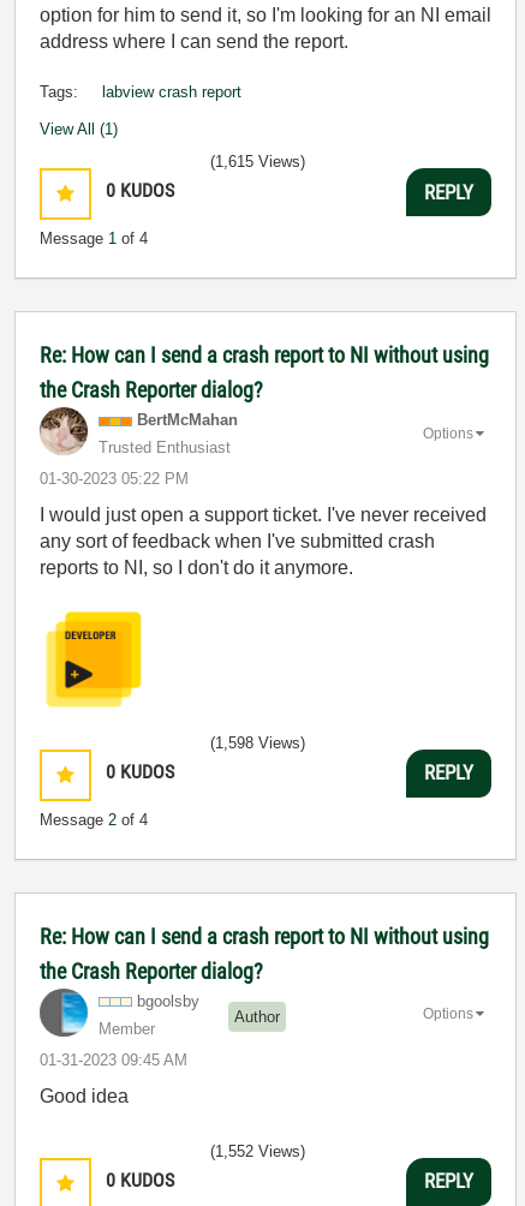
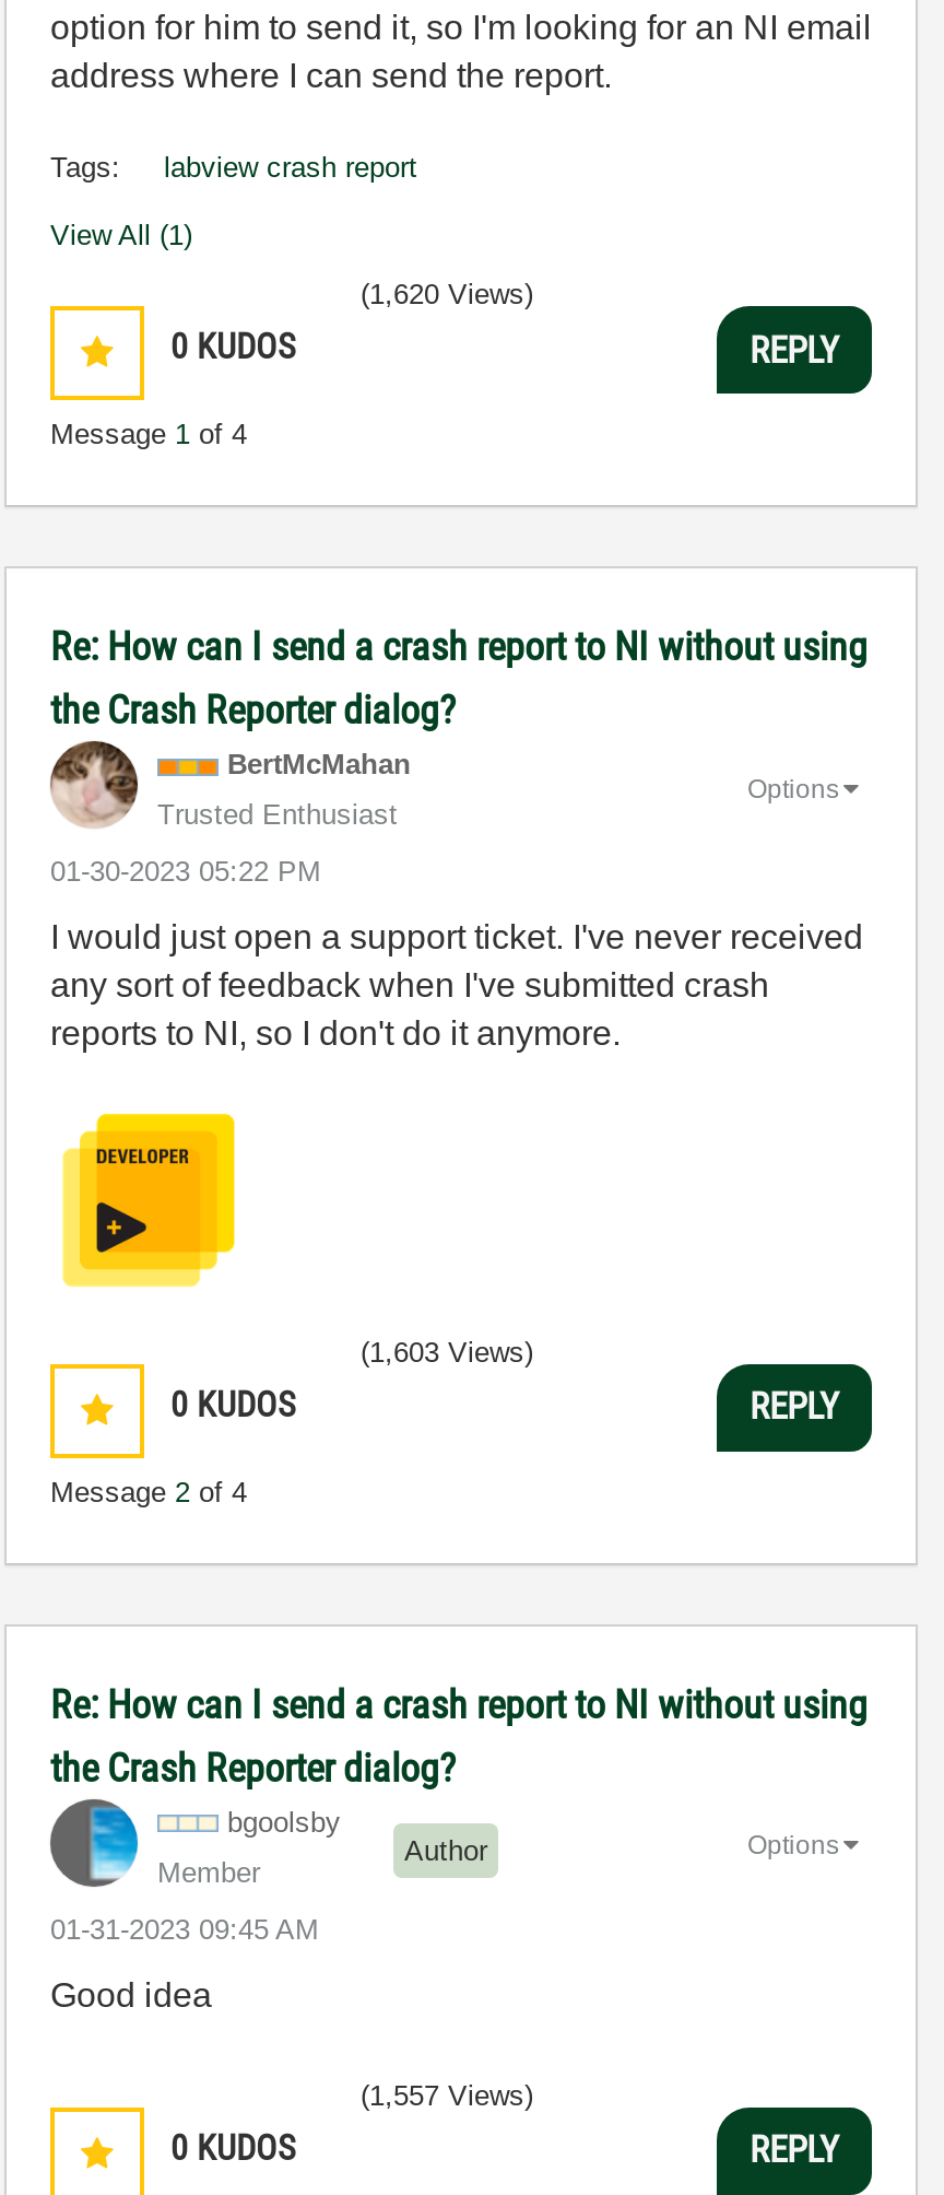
[210,153,305,171] (1,615 Views) -> [361,278,533,310] (1,620 Views)
[210,733,305,751] (1,598 Views) -> [361,1335,533,1368] (1,603 Views)
[210,1142,305,1160] (1,552 Views) -> [361,2078,533,2111] (1,557 Views)

